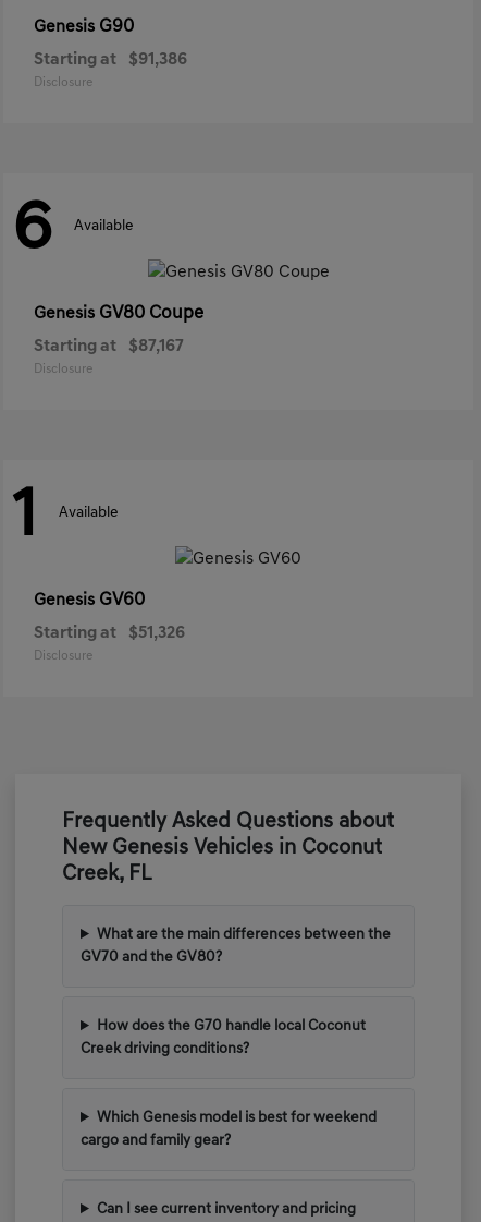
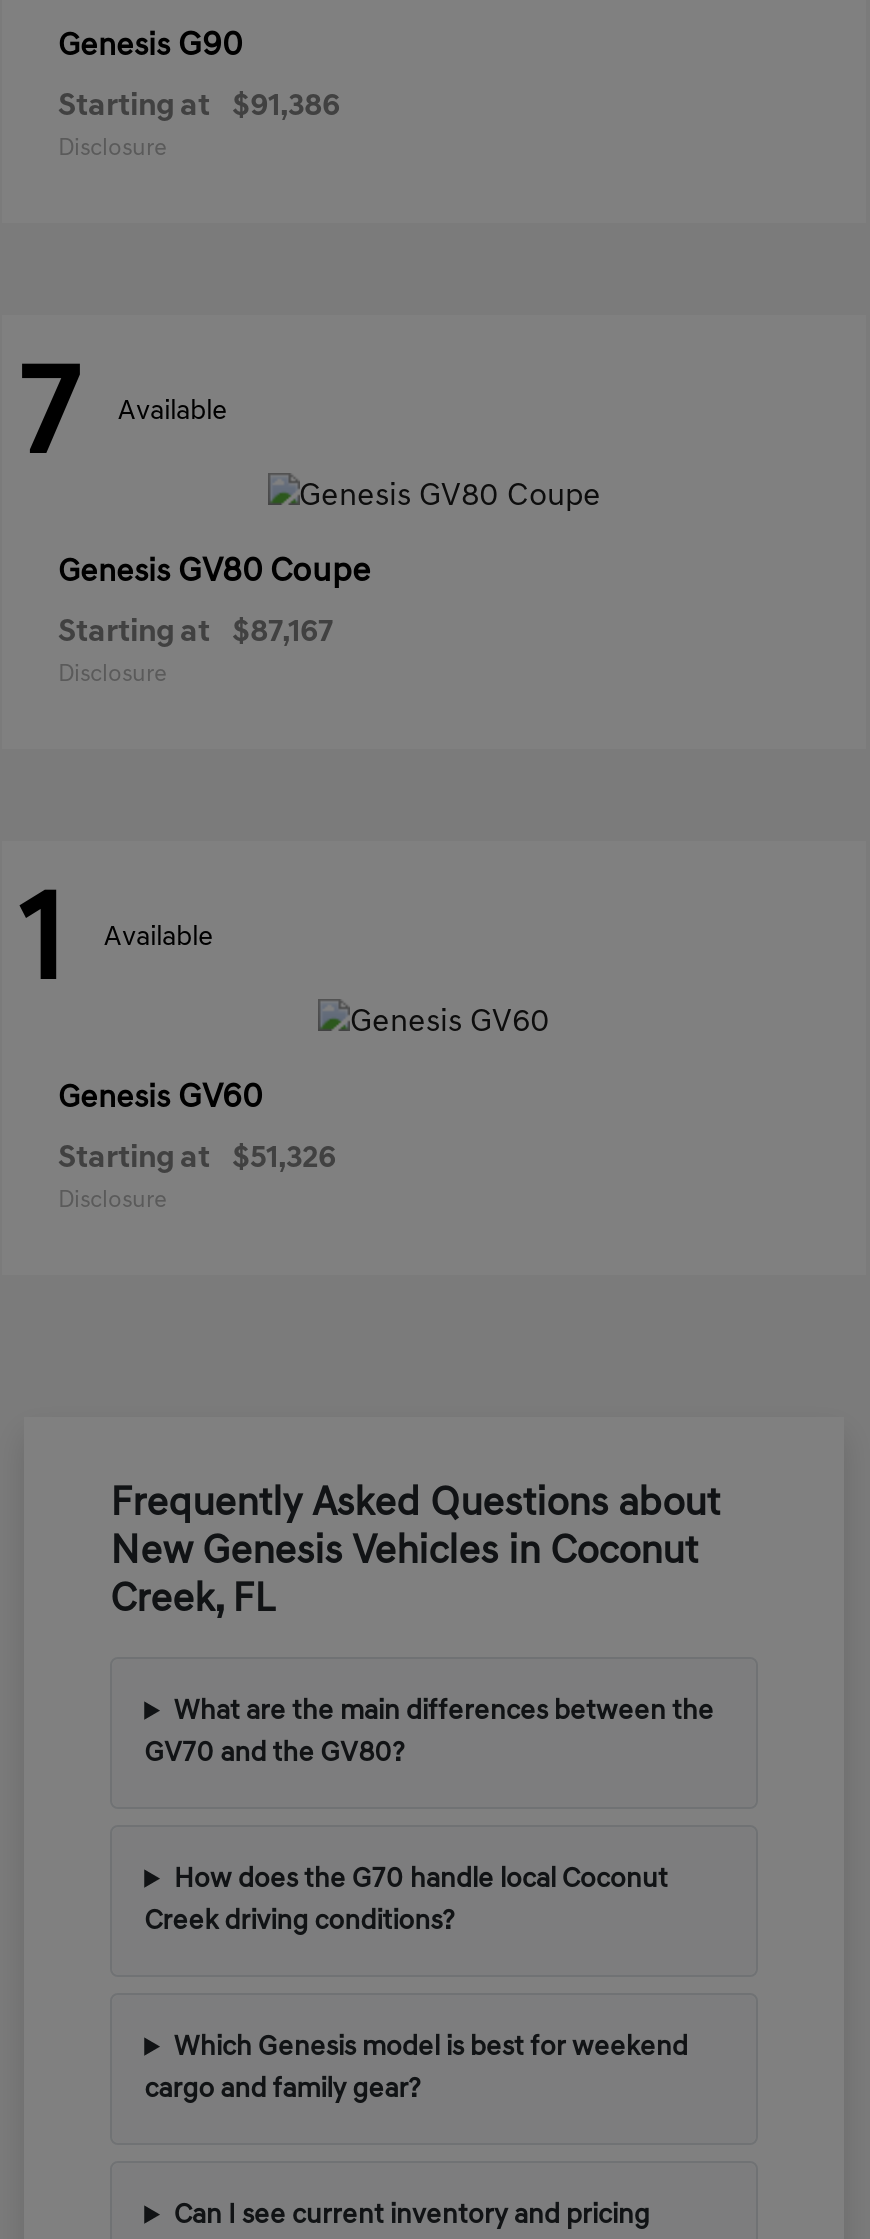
[12,196,134,266] 6 Available -> [18,356,228,484] 7 Available

